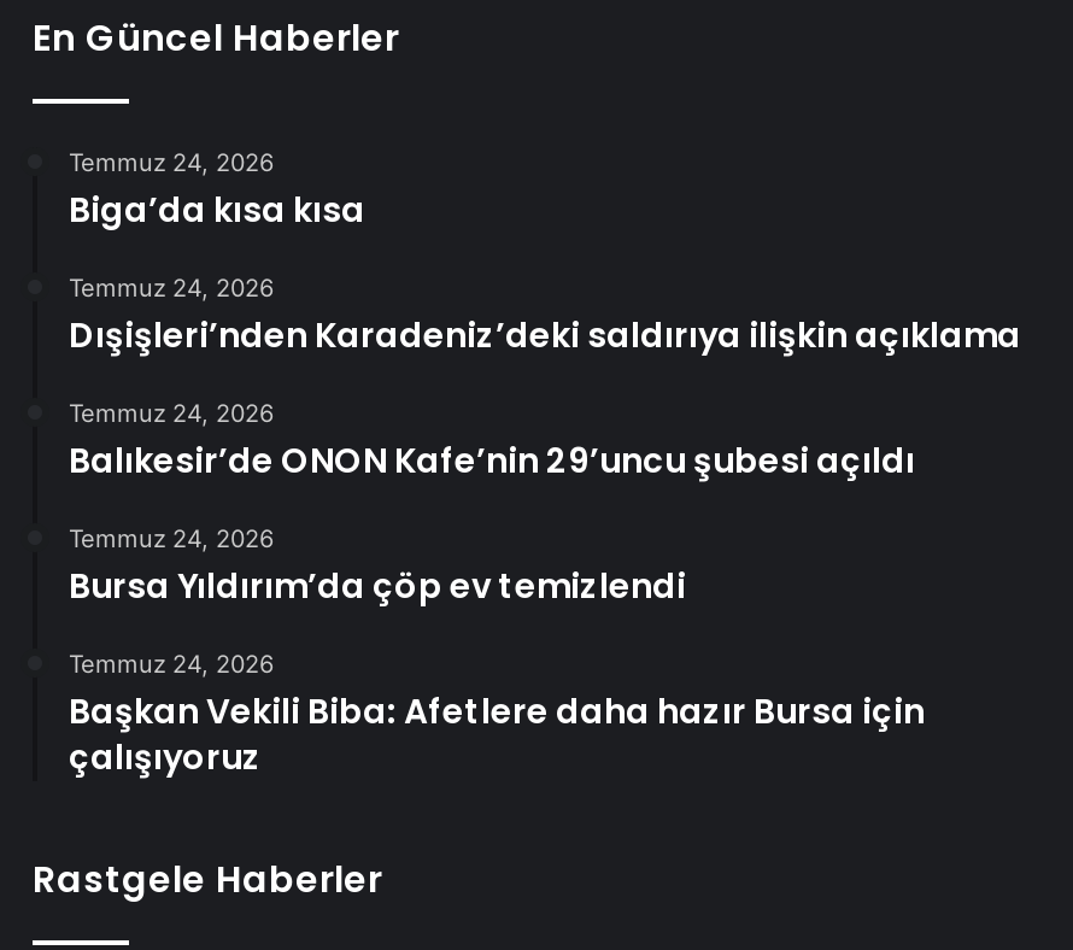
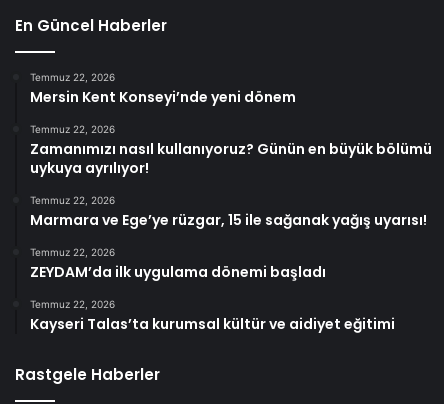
[69,147,365,234] Temmuz 24, 2026 | Biga’da kısa kısa -> [30,71,296,107] Temmuz 22, 2026 | Mersin Kent Konseyi’nde yeni dönem
[69,273,1021,360] Temmuz 24, 2026 | Dışişleri’nden Karadeniz’deki saldırıya ilişkin açıklama -> [30,123,432,178] Temmuz 22, 2026 | Zamanımızı nasıl kullanıyoruz? Günün en büyük bölümü | uykuya ayrılıyor!
[69,398,915,485] Temmuz 24, 2026 | Balıkesir’de ONON Kafe’nin 29’uncu şubesi açıldı -> [30,194,427,230] Temmuz 22, 2026 | Marmara ve Ege’ye rüzgar, 15 ile sağanak yağış uyarısı!
[69,523,686,610] Temmuz 24, 2026 | Bursa Yıldırım’da çöp ev temizlendi -> [30,246,326,282] Temmuz 22, 2026 | ZEYDAM’da ilk uygulama dönemi başladı
[69,649,925,781] Temmuz 24, 2026 | Başkan Vekili Biba: Afetlere daha hazır Bursa için | çalışıyoruz -> [30,298,395,334] Temmuz 22, 2026 | Kayseri Talas’ta kurumsal kültür ve aidiyet eğitimi

